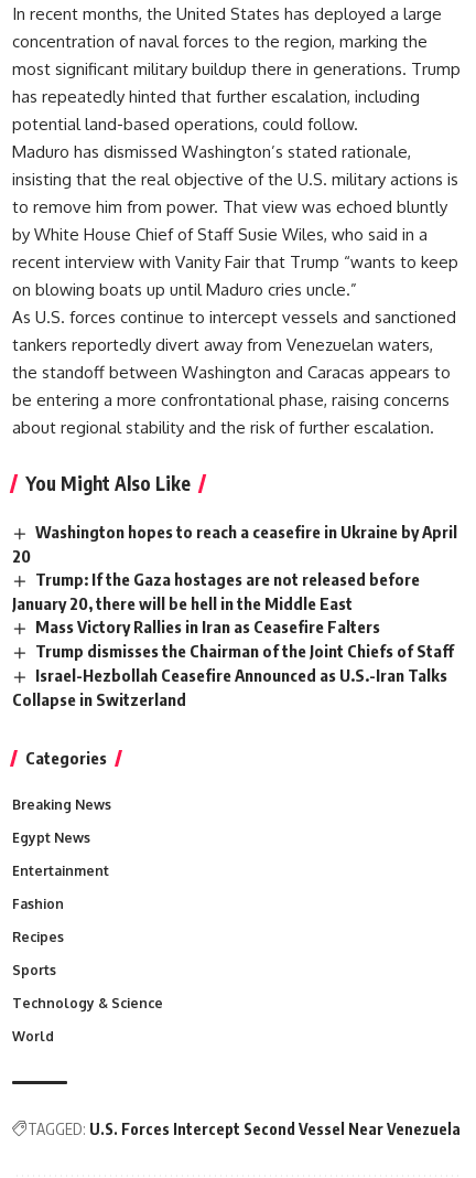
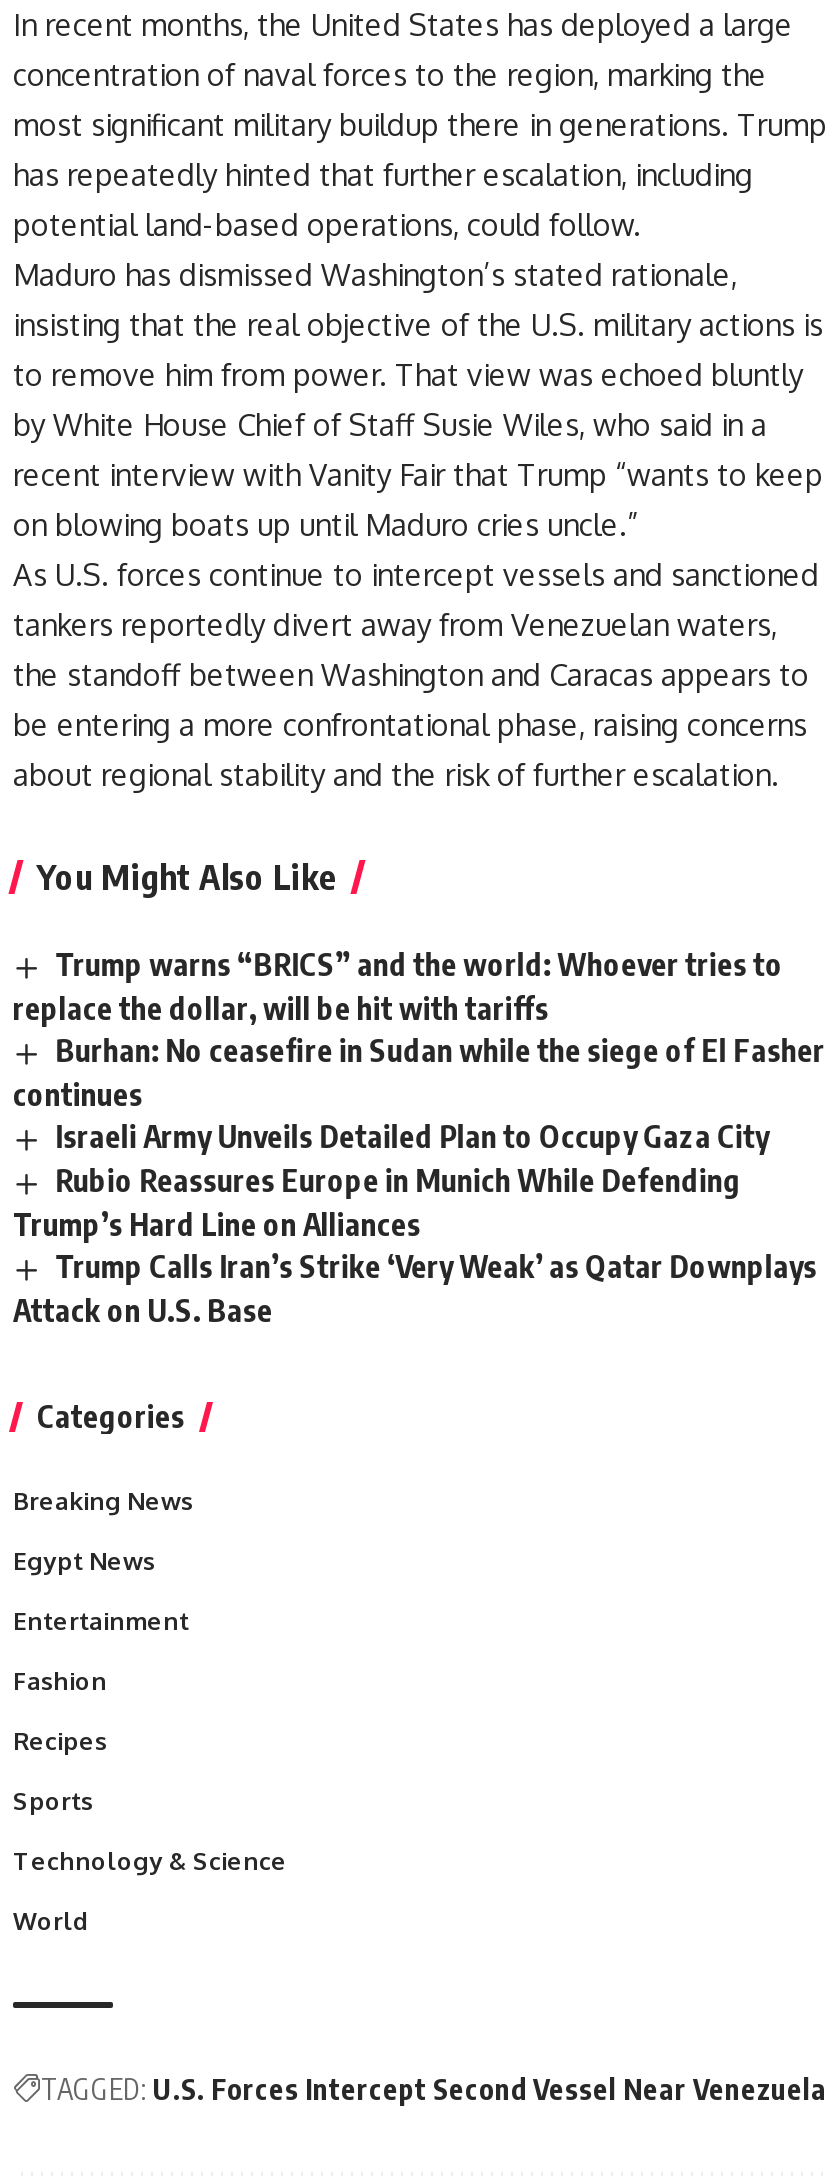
[12,522,457,709] Washington hopes to reach a ceasefire in Ukraine by April | 20 | Trump: If the Gaza hostages are not released before | January 20, there will be hell in the Middle East | Mass Victory Rallies in Iran as Ceasefire Falters | Trump dismisses the Chairman of the Joint Chiefs of Staff | Israel-Hezbollah Ceasefire Announced as U.S.-Iran Talks | Collapse in Switzerland -> [13,947,825,1328] Trump warns “BRICS” and the world: Whoever tries to | replace the dollar, will be hit with tariffs | Burhan: No ceasefire in Sudan while the siege of El Fasher | continues | Israeli Army Unveils Detailed Plan to Occupy Gaza City | Rubio Reassures Europe in Munich While Defending | Trump’s Hard Line on Alliances | Trump Calls Iran’s Strike ‘Very Weak’ as Qatar Downplays | Attack on U.S. Base

